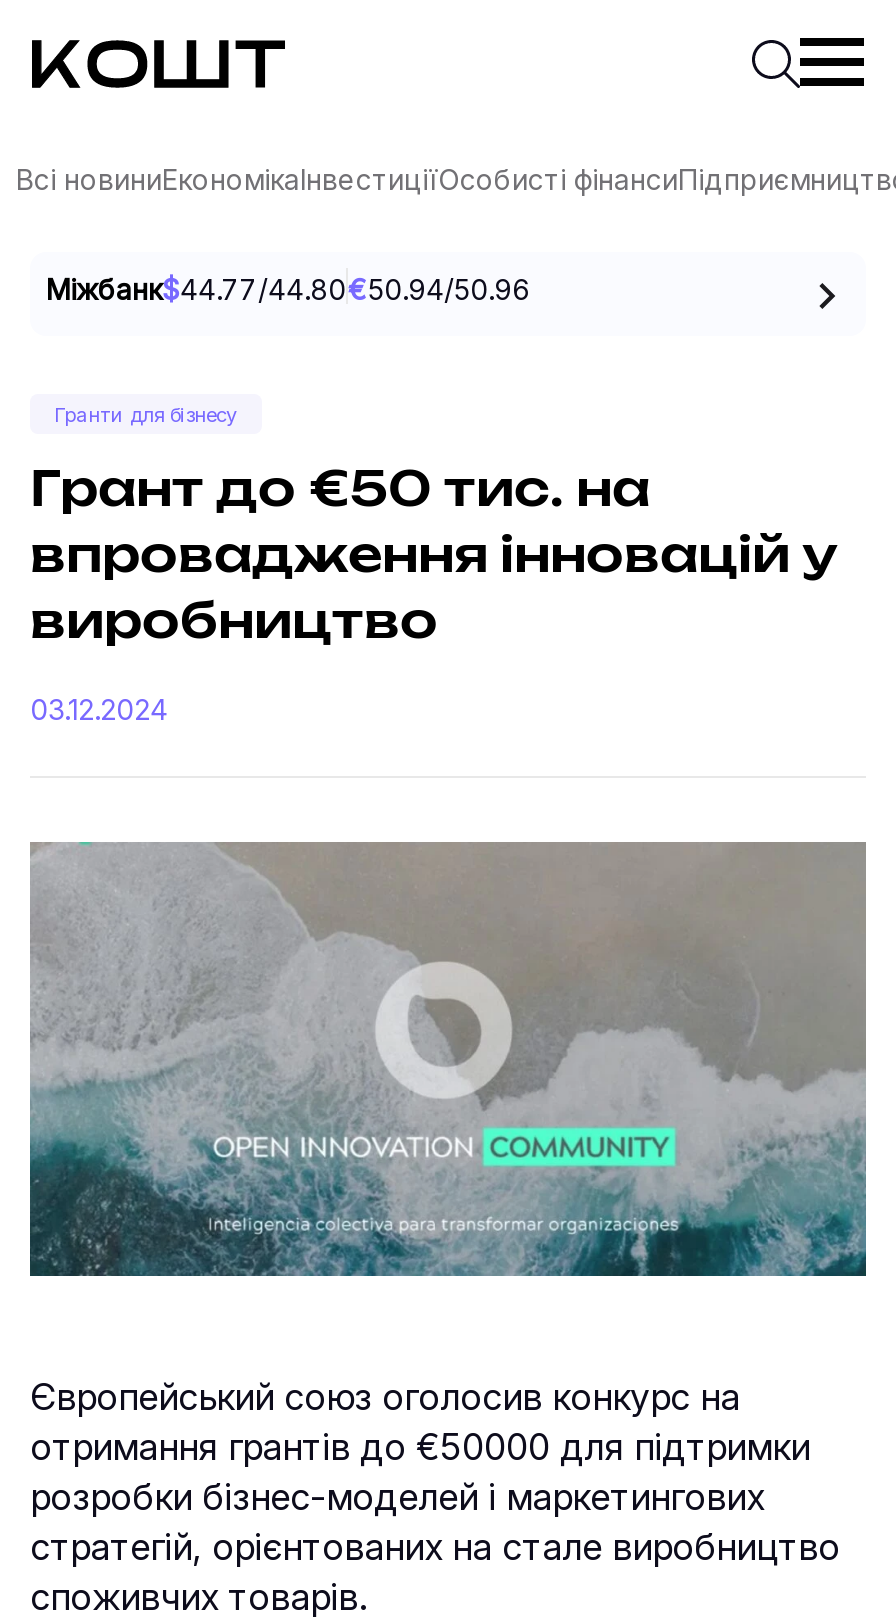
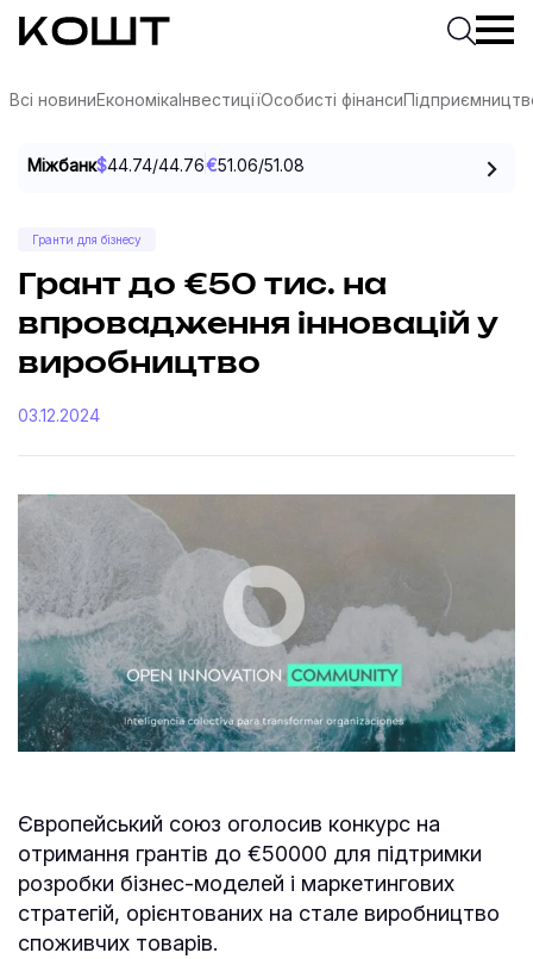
[46,271,530,305] Міжбанк$44.77 / 44.80€50.94/50.96 -> [27,154,305,175] Міжбанк$44.74 / 44.76€51.06/51.08

